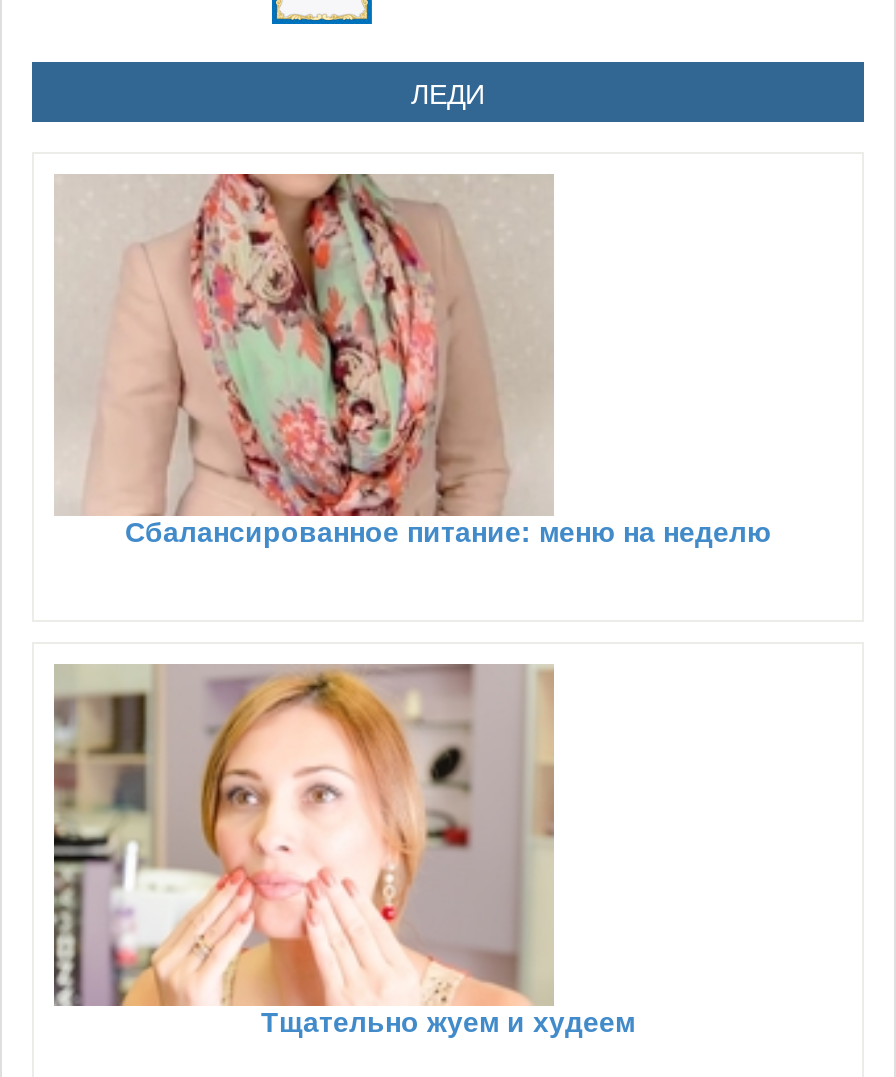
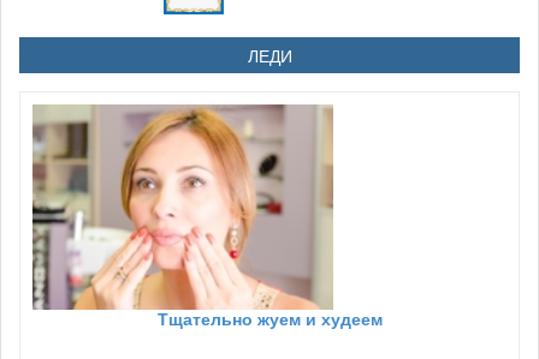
[54,172,771,550] [image] | Сбалансированное питание: меню на неделю -> none

